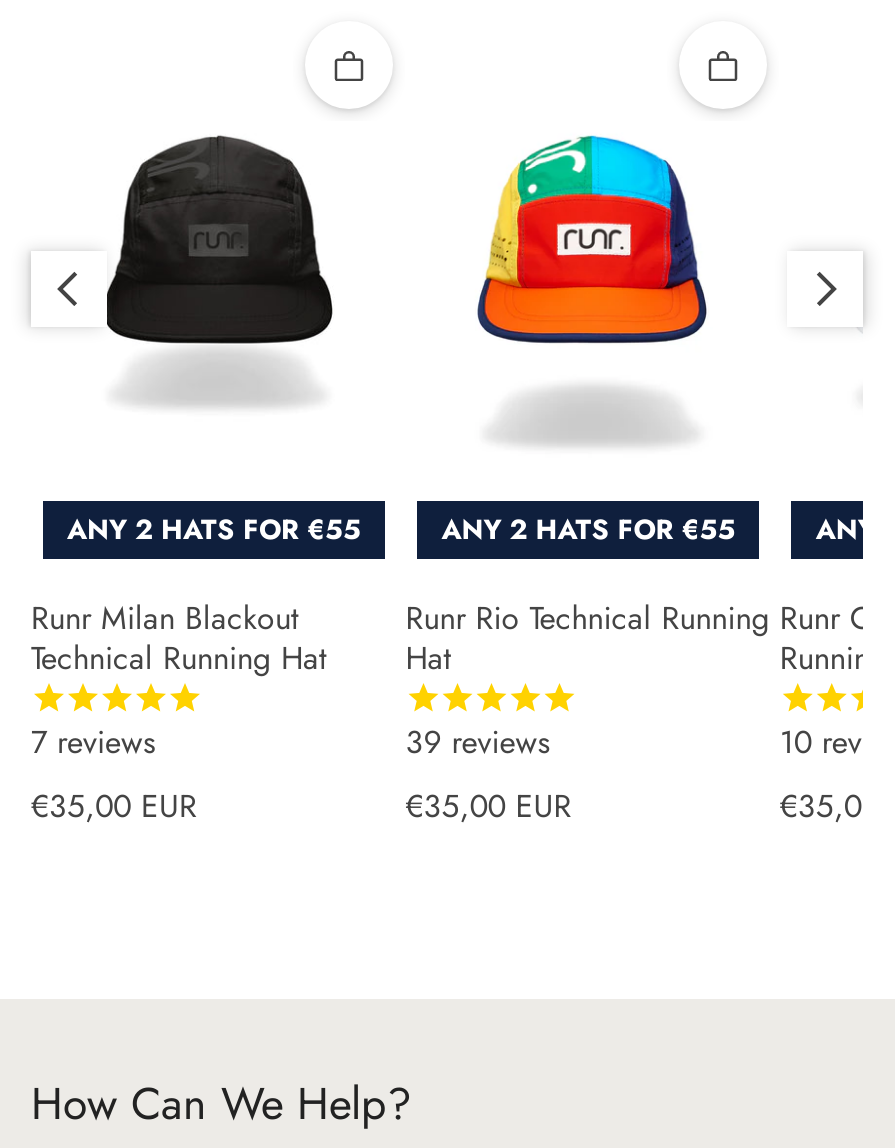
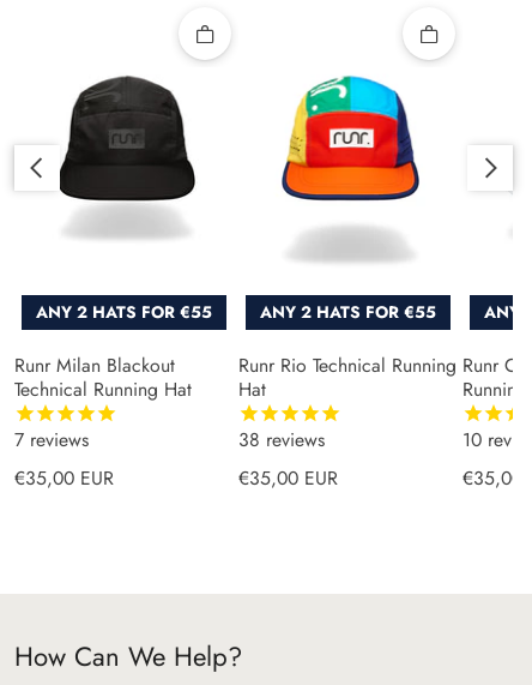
[405,718,549,764] 39 reviews -> [239,425,325,453] 38 reviews

